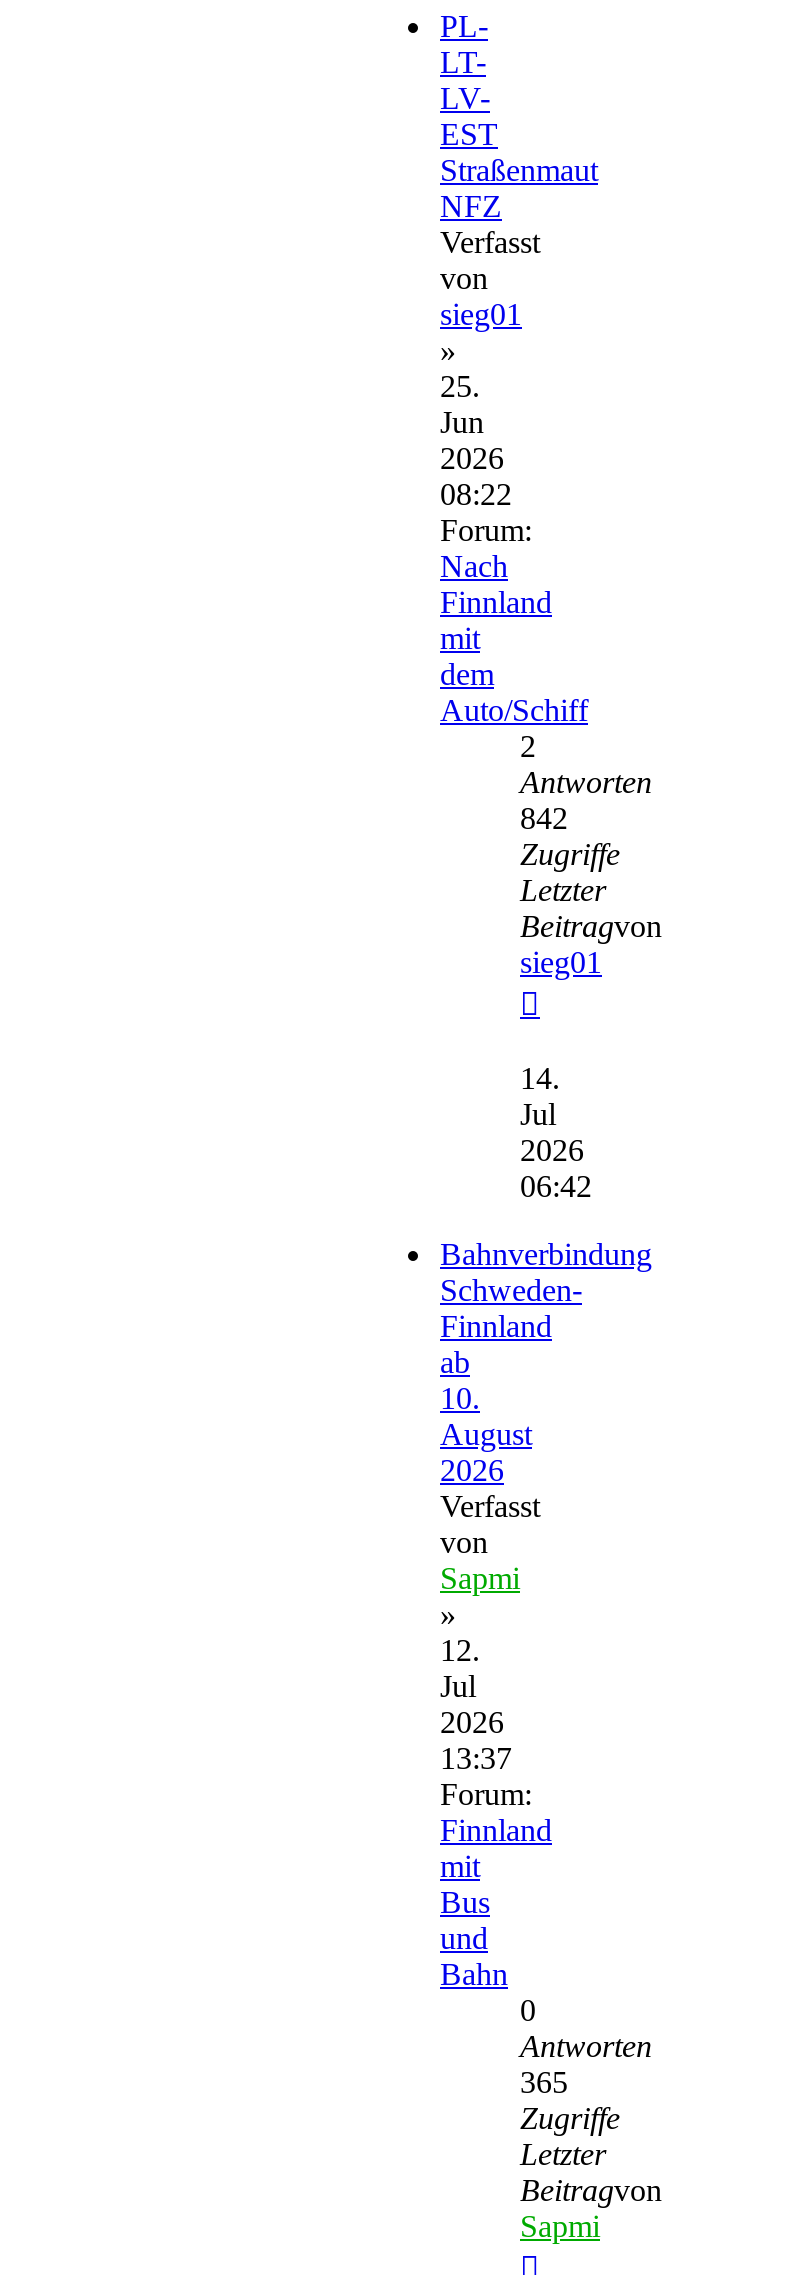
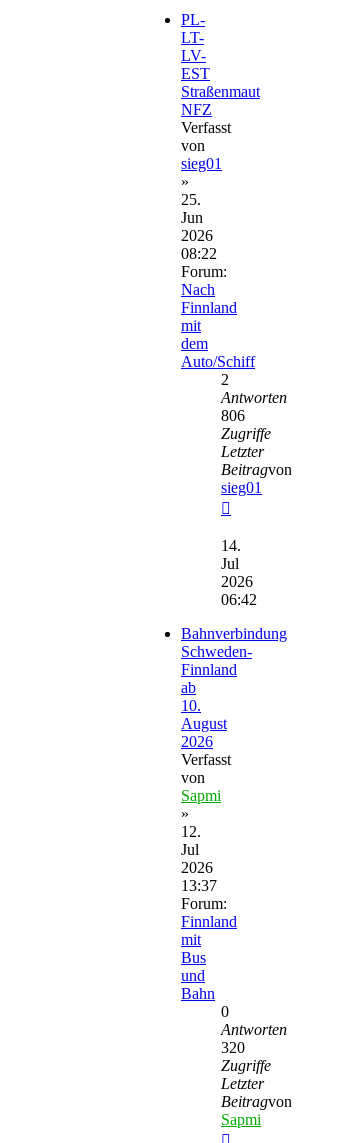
[520,801,568,835] 842 -> [221,407,245,424] 806
[520,2065,568,2099] 365 -> [221,1039,245,1056] 320

